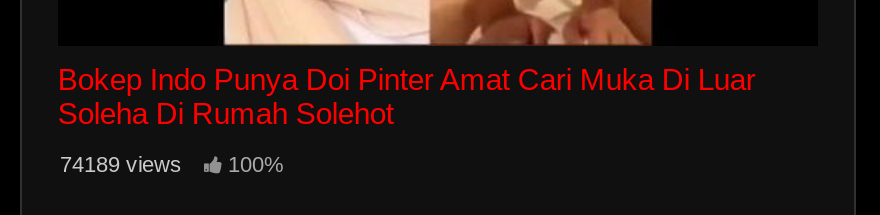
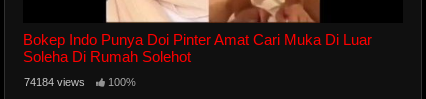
[60,152,284,176] 74189 views 100% -> [24,76,136,88] 74184 views 100%

